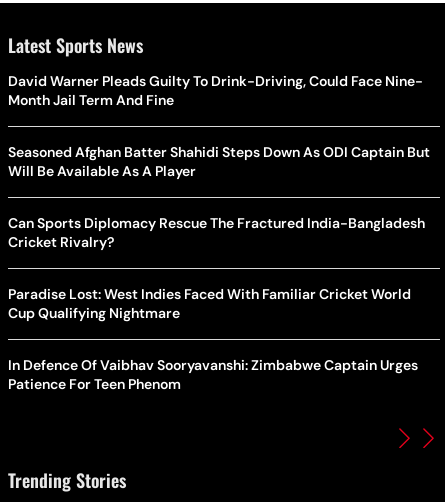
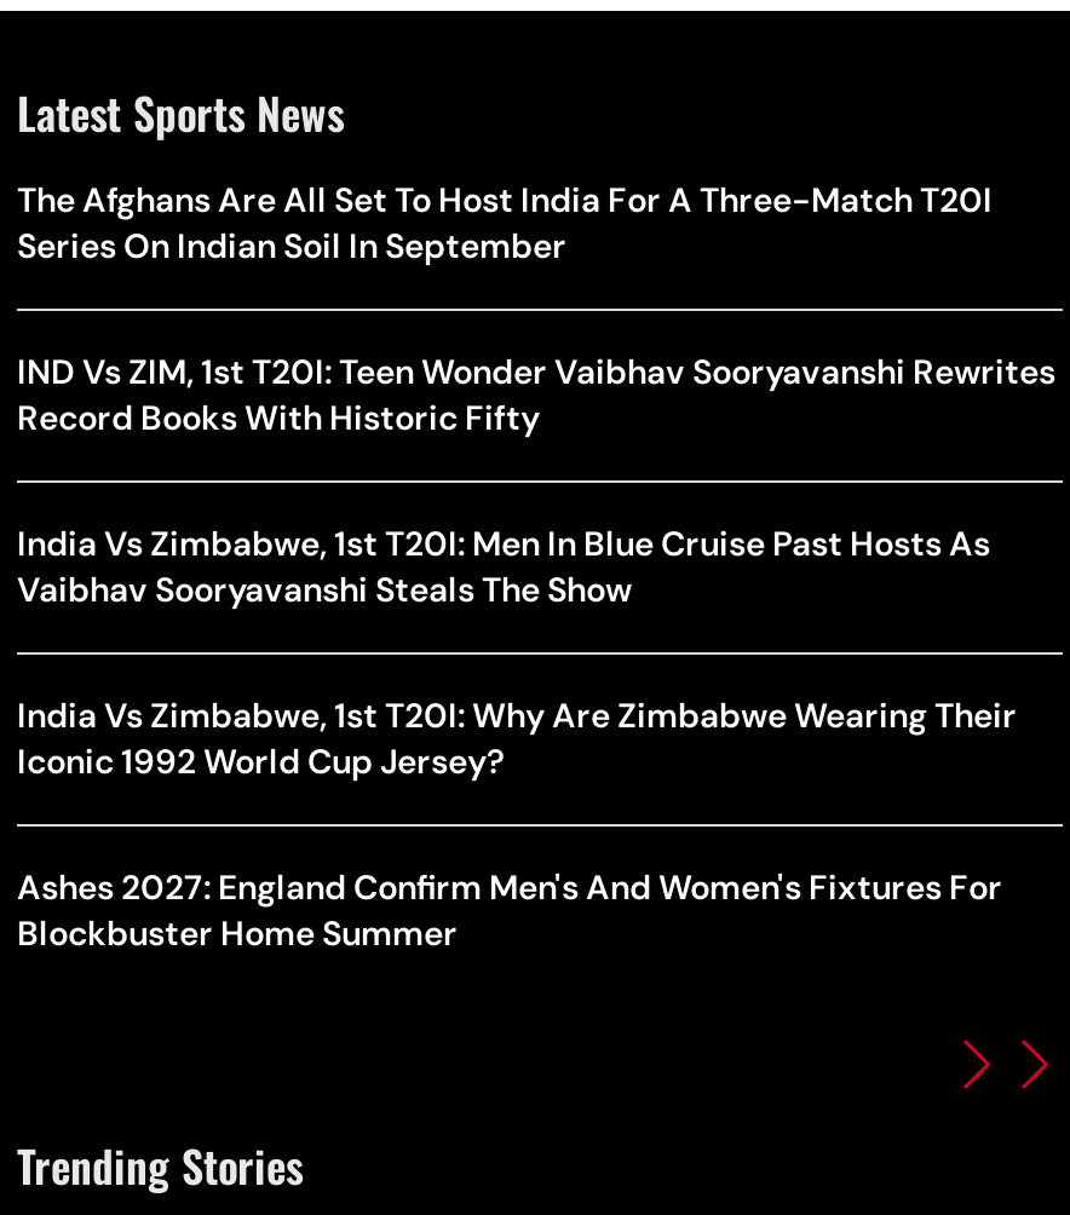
[8,72,423,109] David Warner Pleads Guilty To Drink-Driving, Could Face Nine- | Month Jail Term And Fine -> [17,178,993,268] The Afghans Are All Set To Host India For A Three-Match T20I | Series On Indian Soil In September
[8,143,430,180] Seasoned Afghan Batter Shahidi Steps Down As ODI Captain But | Will Be Available As A Player -> [17,350,1055,440] IND Vs ZIM, 1st T20I: Teen Wonder Vaibhav Sooryavanshi Rewrites | Record Books With Historic Fifty
[8,214,425,251] Can Sports Diplomacy Rescue The Fractured India-Bangladesh | Cricket Rivalry? -> [17,522,990,611] India Vs Zimbabwe, 1st T20I: Men In Blue Cruise Past Hosts As | Vaibhav Sooryavanshi Steals The Show
[8,285,411,322] Paradise Lost: West Indies Faced With Familiar Cricket World | Cup Qualifying Nightmare -> [17,694,1017,783] India Vs Zimbabwe, 1st T20I: Why Are Zimbabwe Wearing Their | Iconic 1992 World Cup Jersey?
[8,356,418,393] In Defence Of Vaibhav Sooryavanshi: Zimbabwe Captain Urges | Patience For Teen Phenom -> [17,866,1002,955] Ashes 2027: England Confirm Men's And Women's Fixtures For | Blockbuster Home Summer

